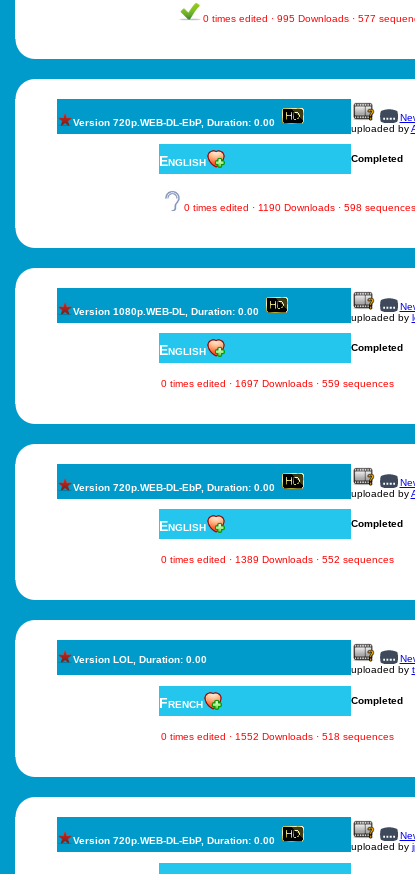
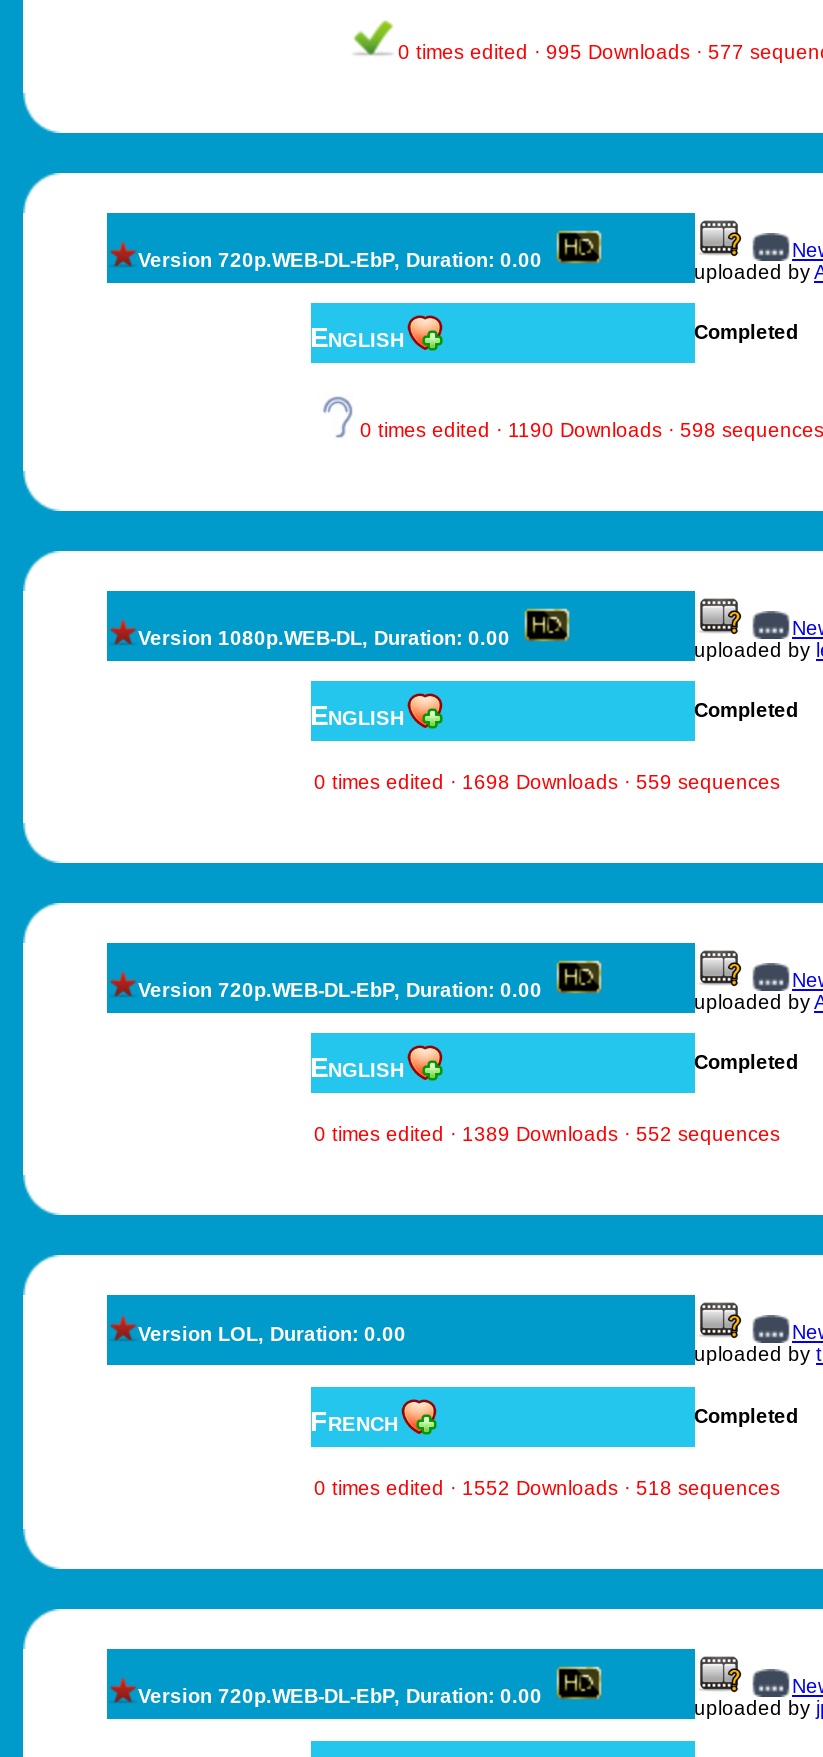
[160,378,393,389] 0 times edited · 1697 Downloads · 559 sequences -> [314,771,780,793] 0 times edited · 1698 Downloads · 559 sequences

